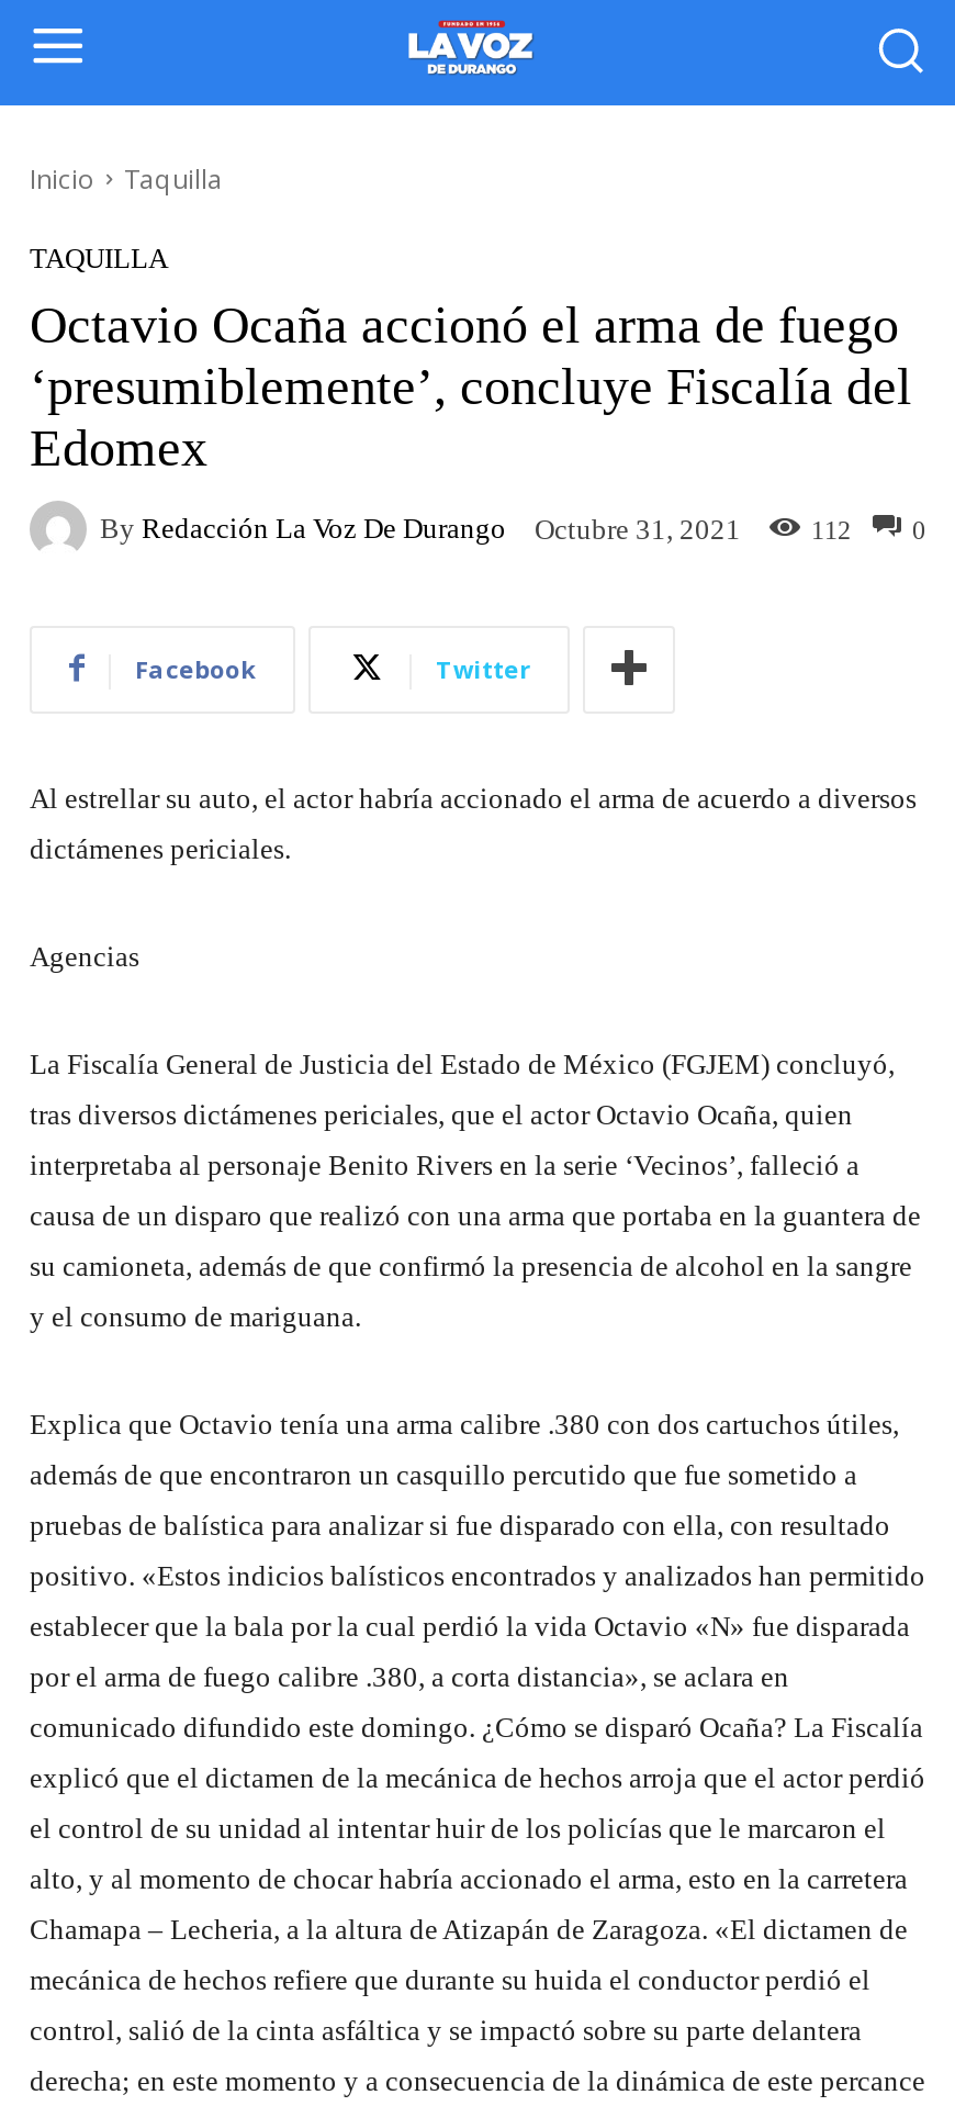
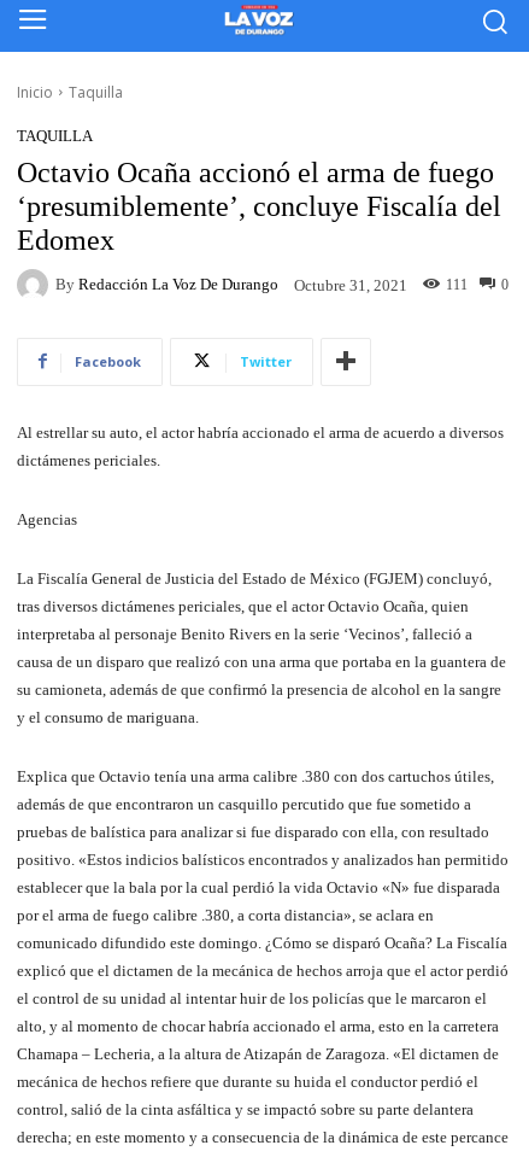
[811,513,925,544] 112 0 -> [446,276,509,293] 111 0

